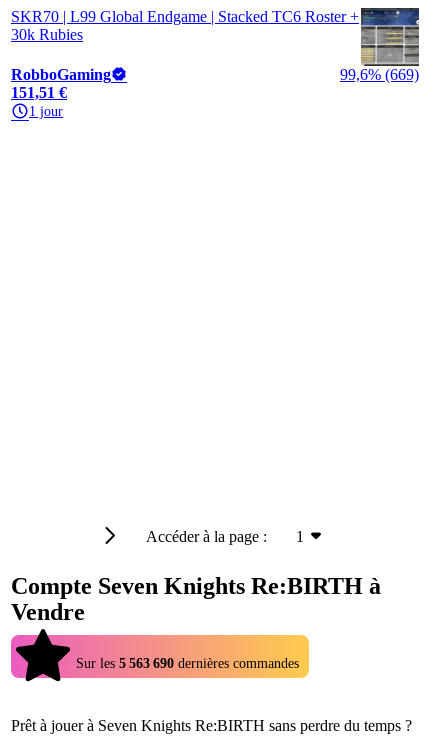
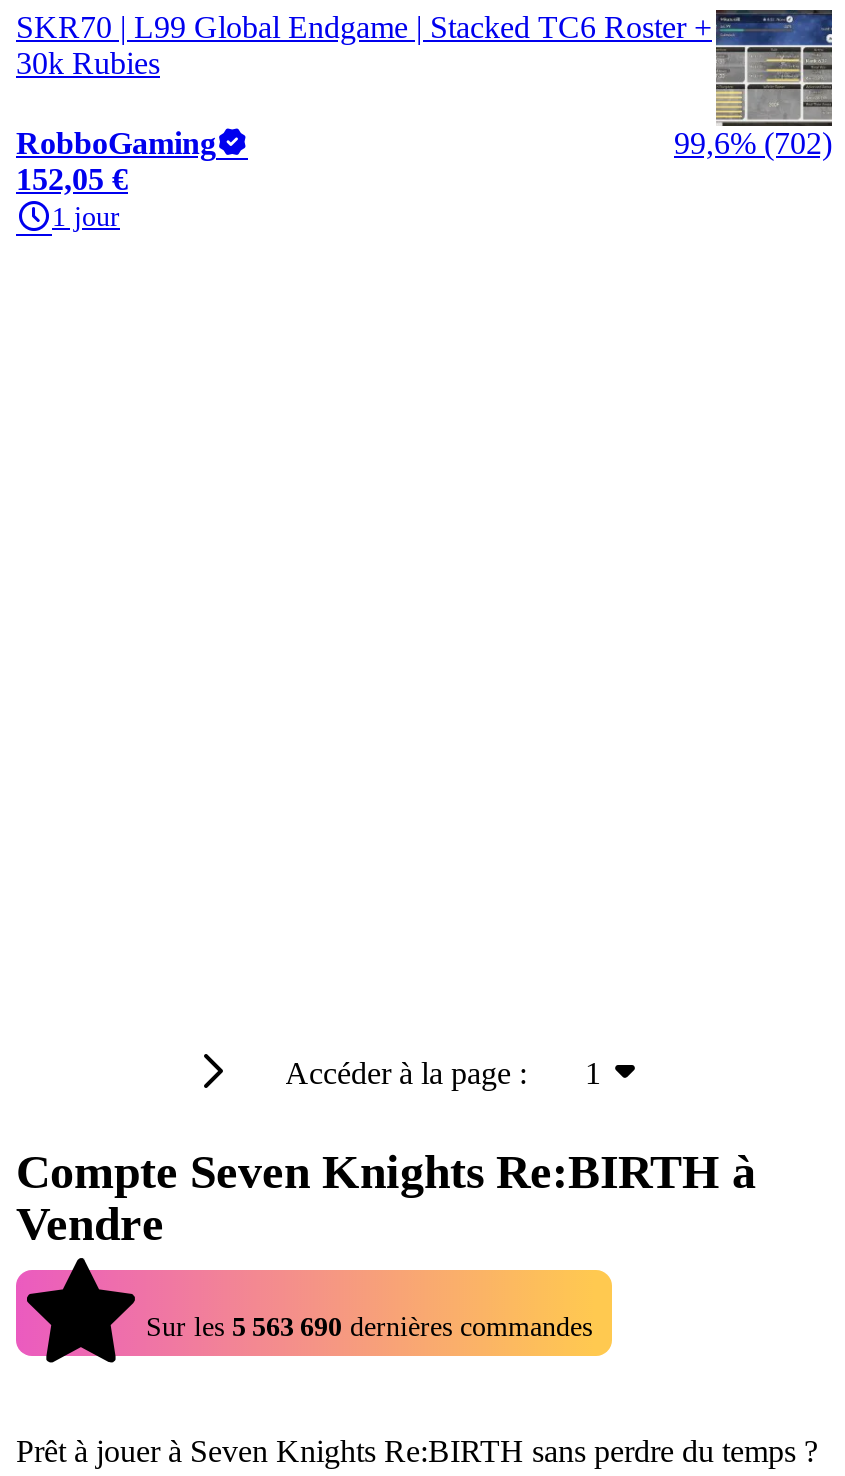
[340,66,419,83] 99,6% (669) -> [674,126,832,160] 99,6% (702)
[11,84,67,101] 151,51 € -> [16,162,128,196] 152,05 €

